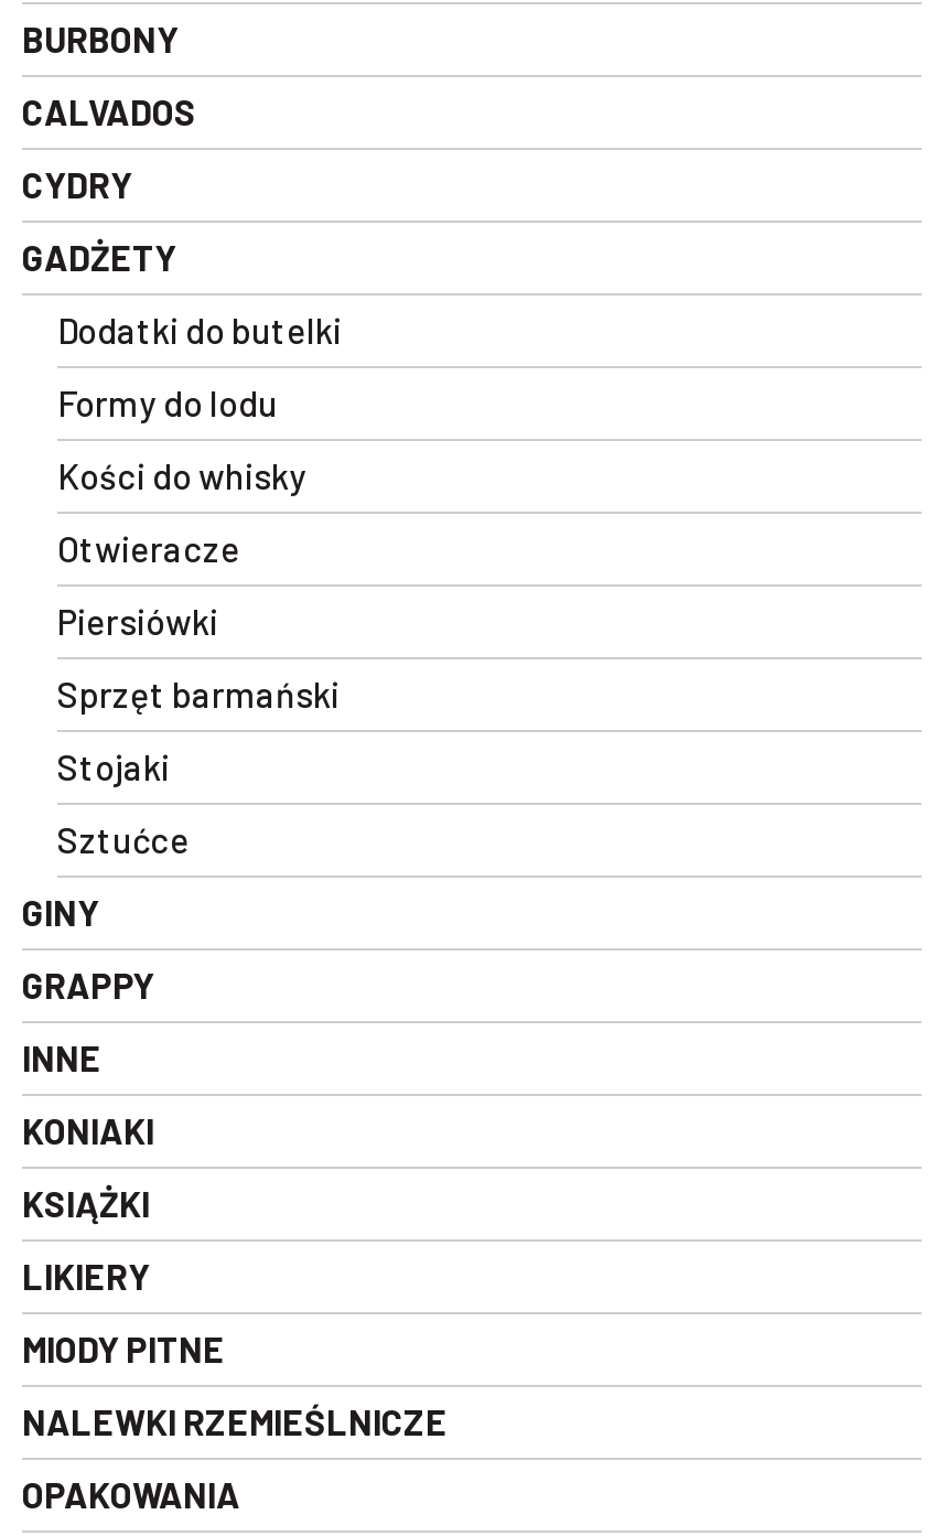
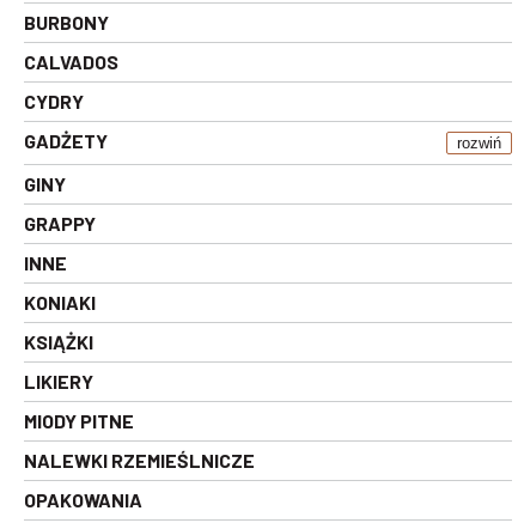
[57,309,342,861] Dodatki do butelki | Formy do lodu | Kości do whisky | Otwieracze | Piersiówki | Sprzęt barmański | Stojaki | Sztućce -> [457,134,501,152] rozwiń

